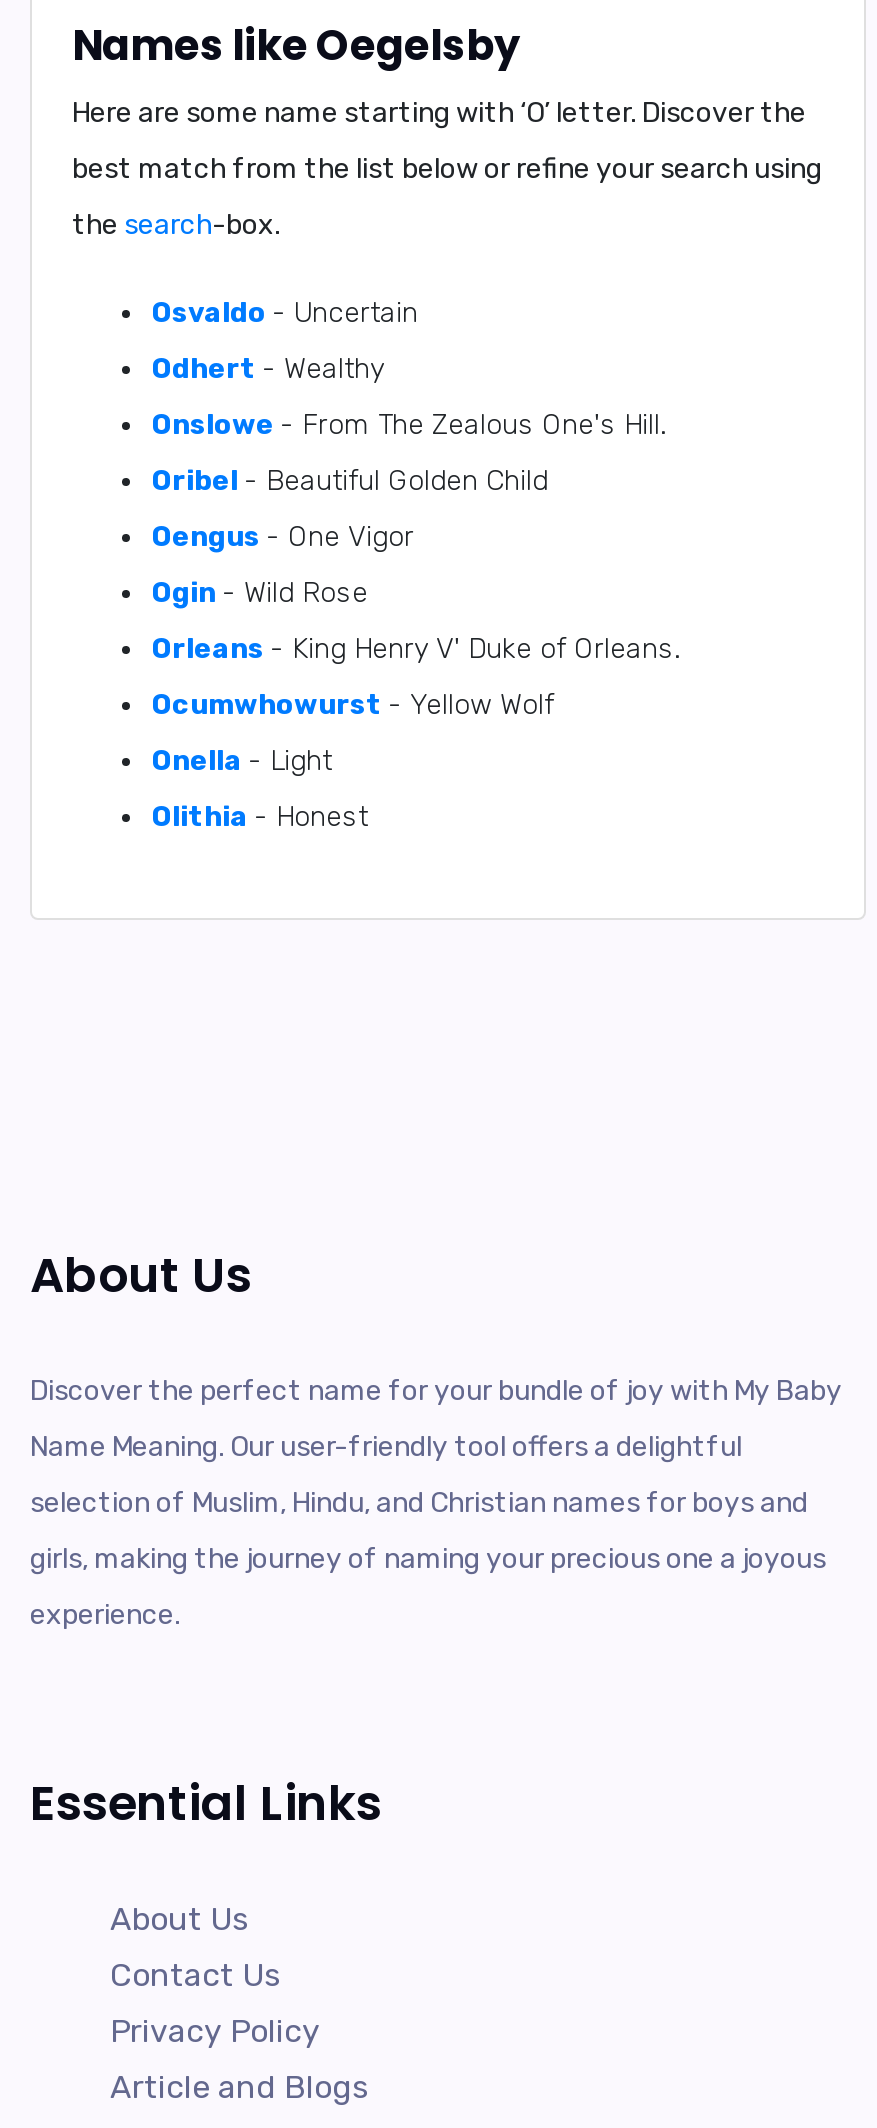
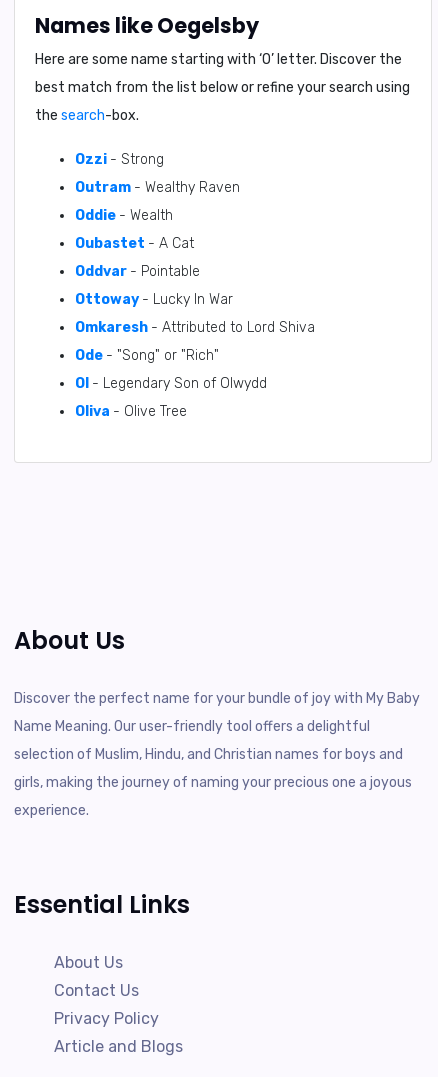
[152,296,418,330] Osvaldo - Uncertain -> [75,151,164,168] Ozzi - Strong
[152,352,384,386] Odhert - Wealthy -> [75,179,240,196] Outram - Wealthy Raven
[152,408,666,442] Onslowe - From The Zealous One's Hill. -> [75,207,173,224] Oddie - Wealth
[152,464,548,498] Oribel - Beautiful Golden Child -> [75,235,194,252] Oubastet - A Cat
[152,520,414,554] Oengus - One Vigor -> [75,263,200,280] Oddvar - Pointable
[152,576,368,610] Ogin - Wild Rose -> [75,291,233,308] Ottoway - Lucky In War
[152,632,680,666] Orleans - King Henry V' Duke of Orleans. -> [75,319,315,336] Omkaresh - Attributed to Lord Shiva
[152,688,554,722] Ocumwhowurst - Yellow Wolf -> [75,347,219,364] Ode - "Song" or "Rich"
[152,744,332,778] Onella - Light -> [75,375,267,392] Ol - Legendary Son of Olwydd
[152,800,368,834] Olithia - Honest -> [75,403,187,420] Oliva - Olive Tree

